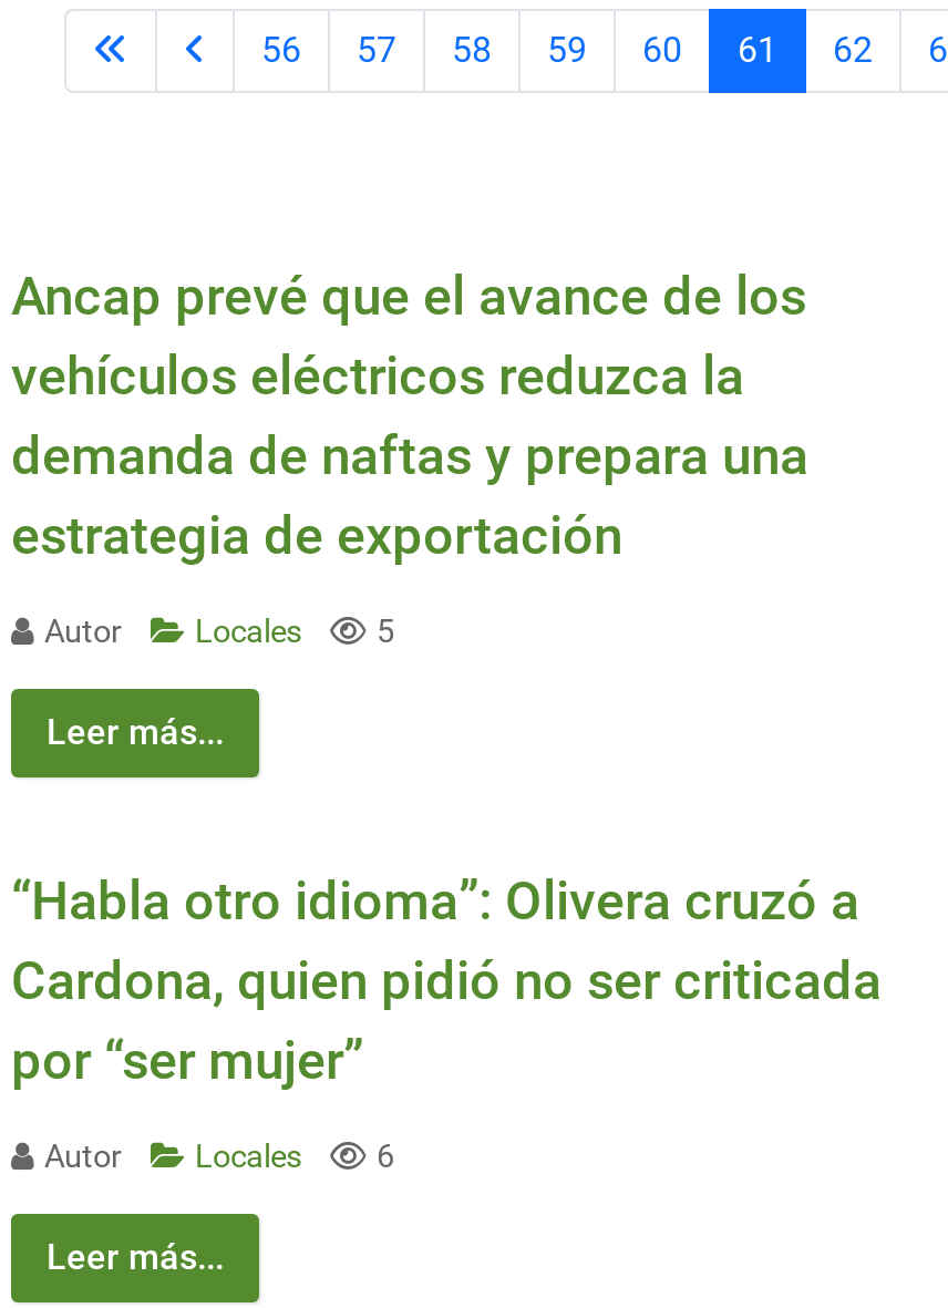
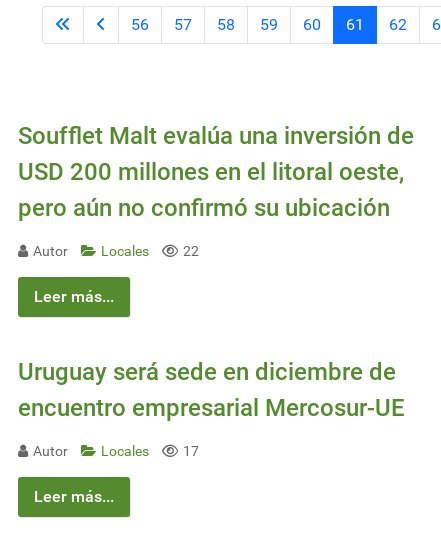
[11,267,808,568] Ancap prevé que el avance de los | vehículos eléctricos reduzca la | demanda de naftas y prepara una | estrategia de exportación -> [18,121,414,221] Soufflet Malt evalúa una inversión de | USD 200 millones en el litoral oeste, | pero aún no confirmó su ubicación
[44,615,394,652] Autor Locales 5 -> [33,242,199,259] Autor Locales 22
[11,871,882,1092] “Habla otro idioma”: Olivera cruzó a | Cardona, quien pidió no ser criticada | por “ser mujer” -> [18,358,405,422] Uruguay será sede en diciembre de | encuentro empresarial Mercosur-UE
[44,1139,394,1176] Autor Locales 6 -> [33,443,199,460] Autor Locales 17

